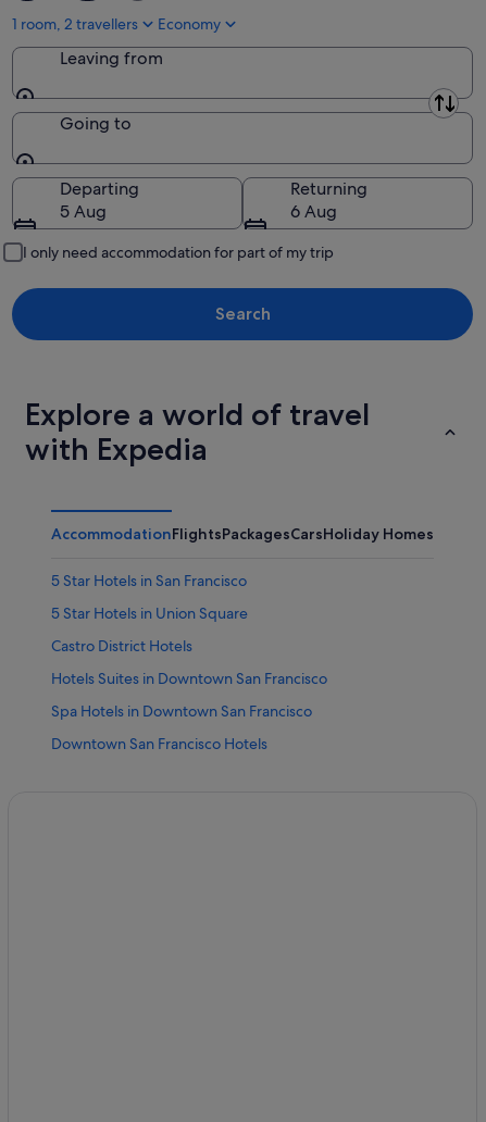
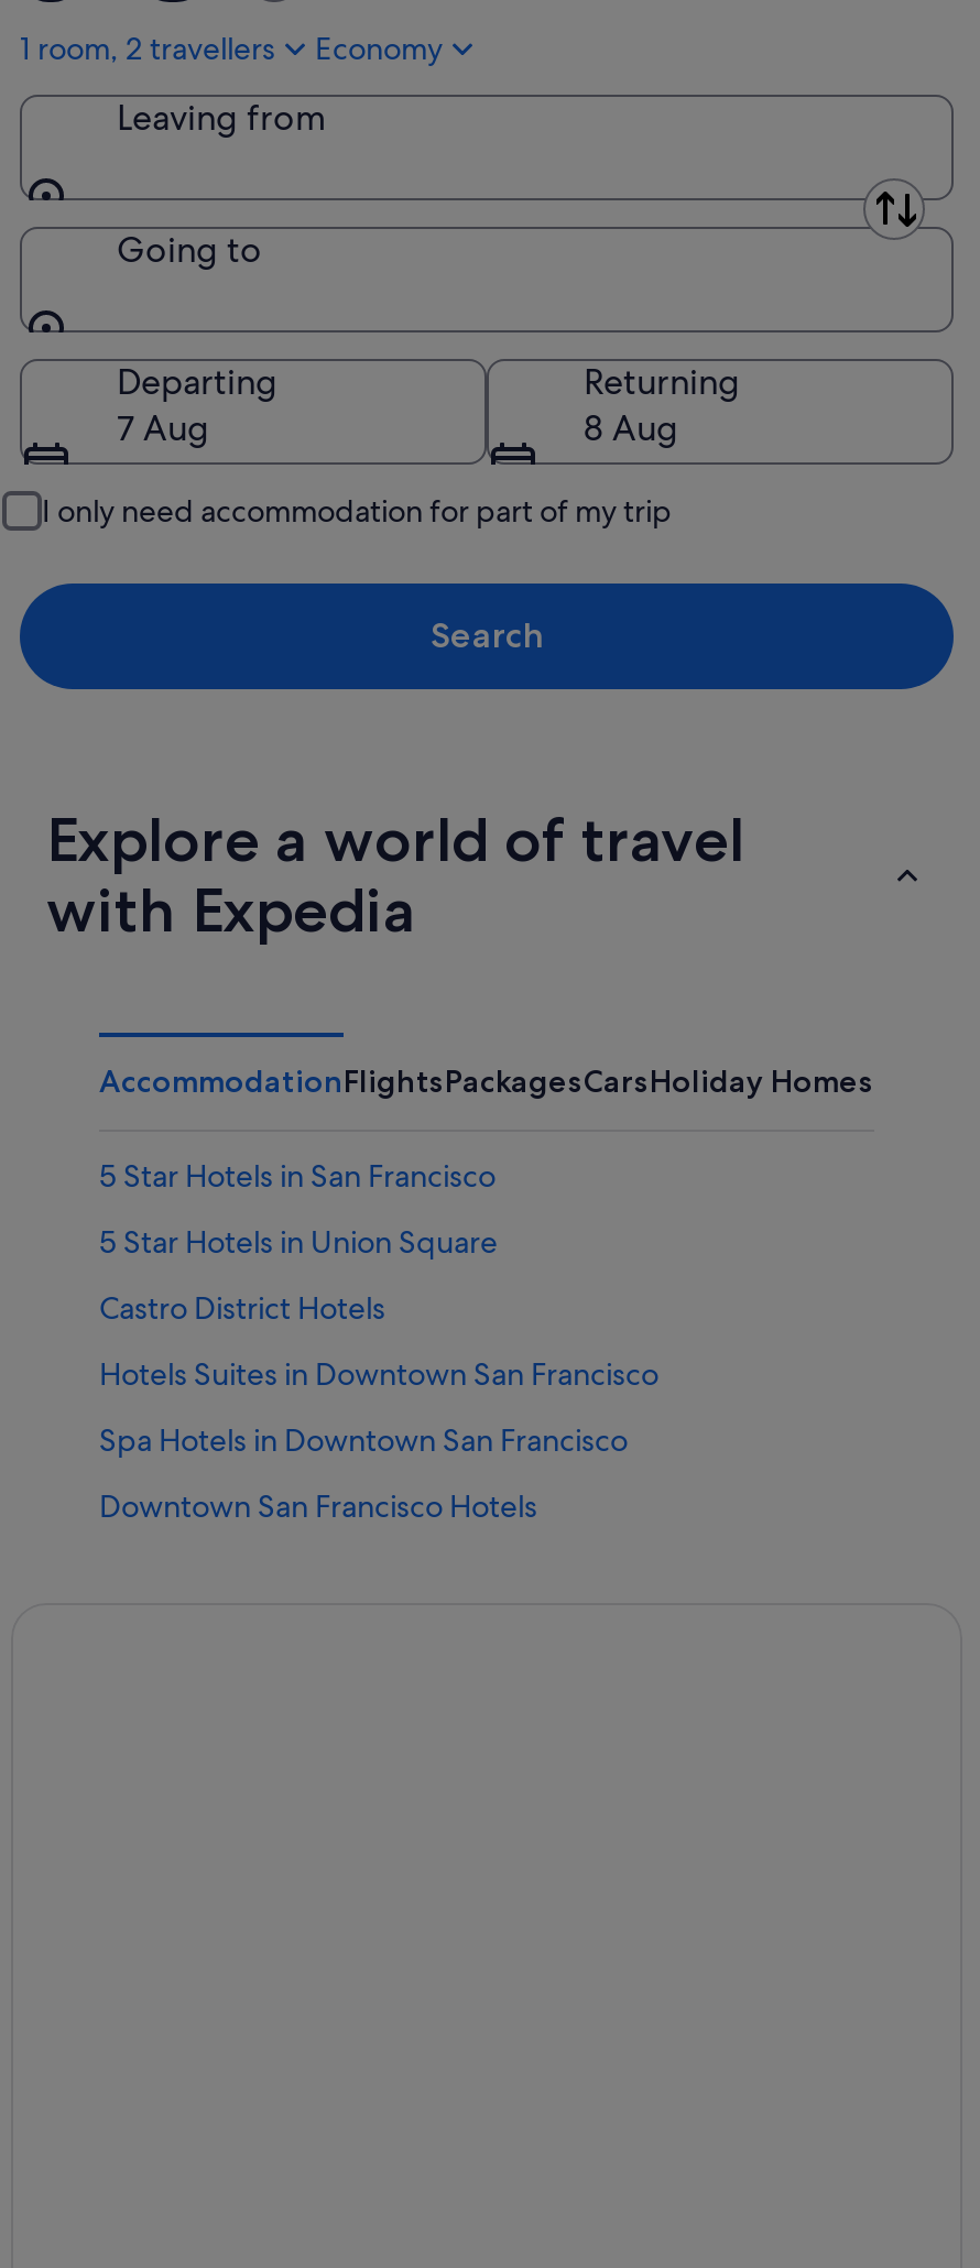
[60,200,107,222] 5 Aug -> [117,404,209,451] 7 Aug
[290,200,337,222] 6 Aug -> [584,404,678,451] 8 Aug

